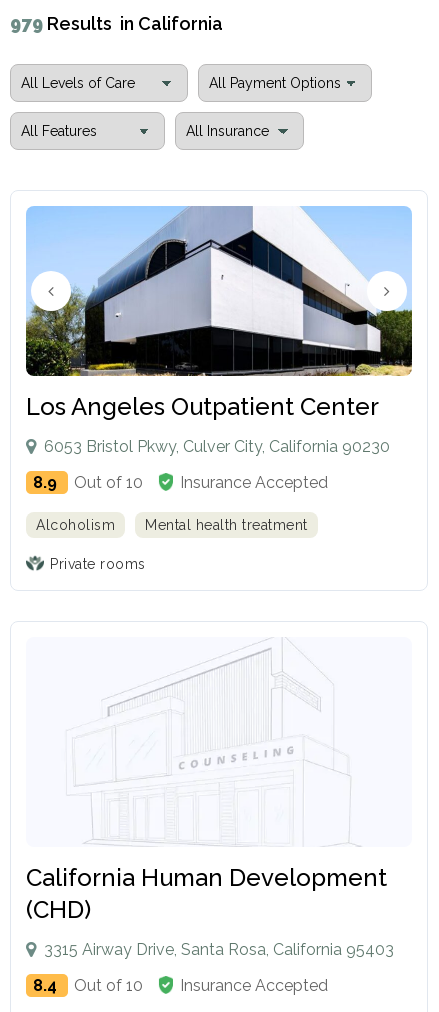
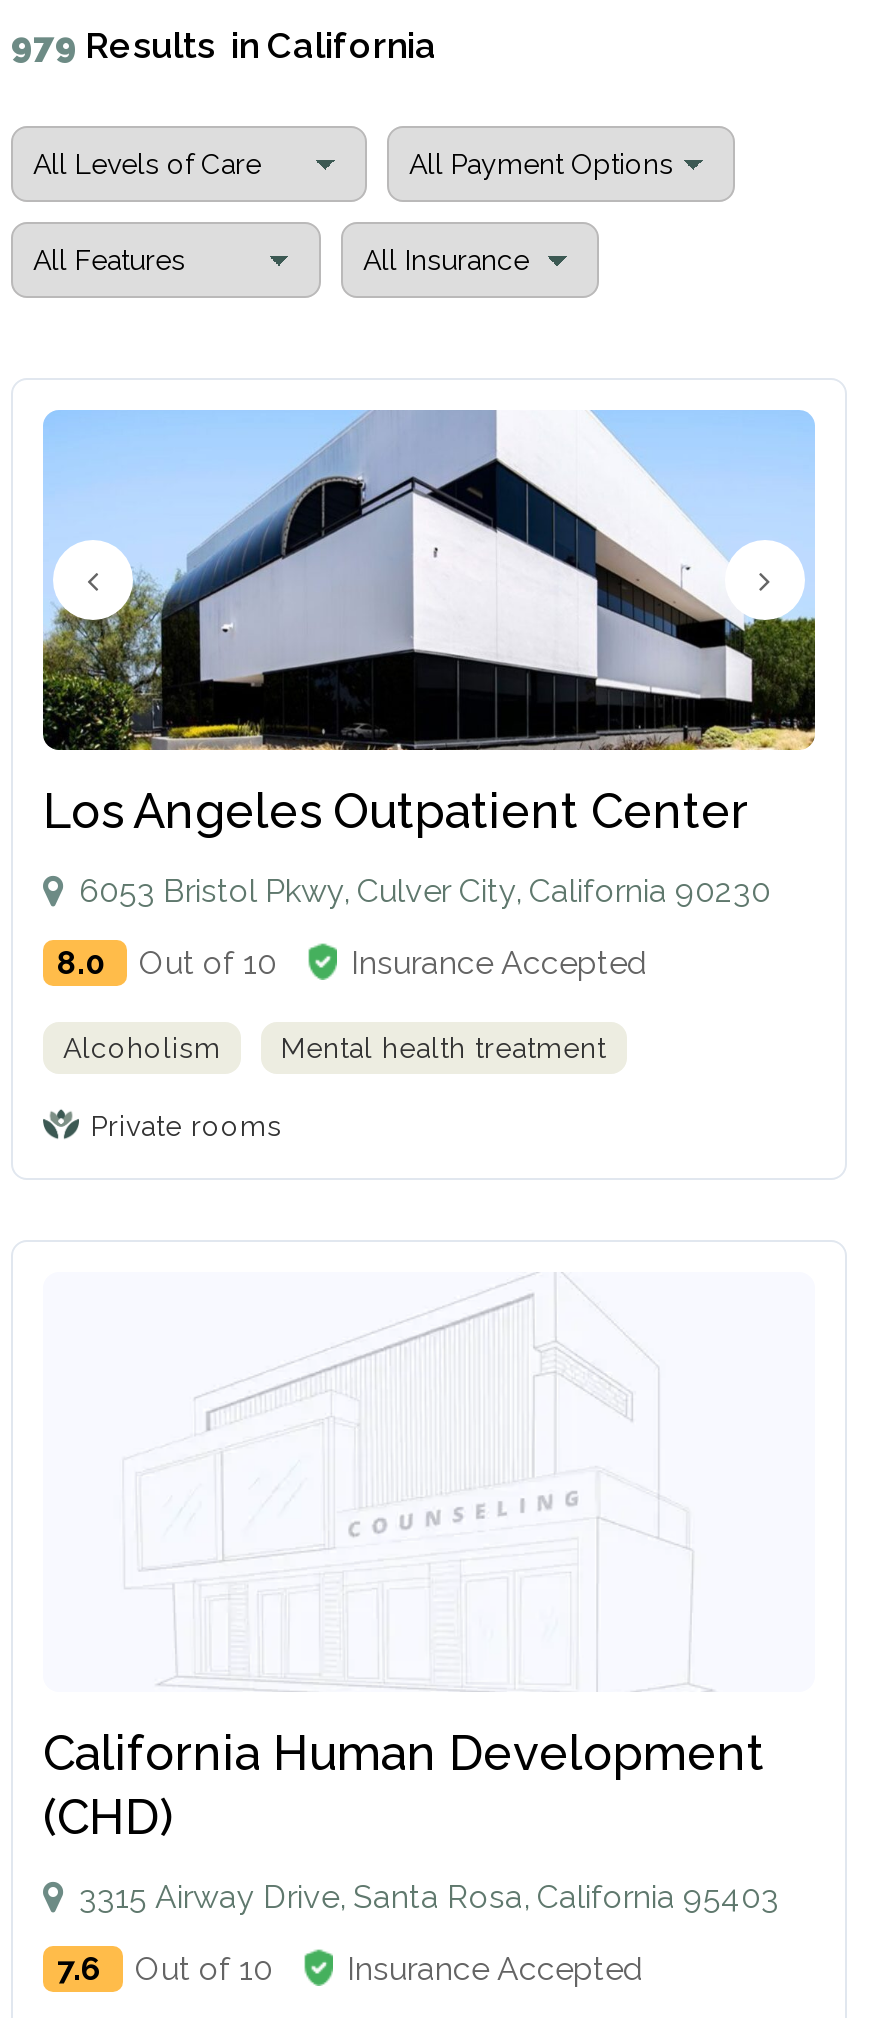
[33,473,328,492] 8.9 Out of 10 Insurance Accepted -> [57,944,647,982] 8.0 Out of 10 Insurance Accepted
[33,976,328,995] 8.4 Out of 10 Insurance Accepted -> [57,1950,643,1988] 7.6 Out of 10 Insurance Accepted

